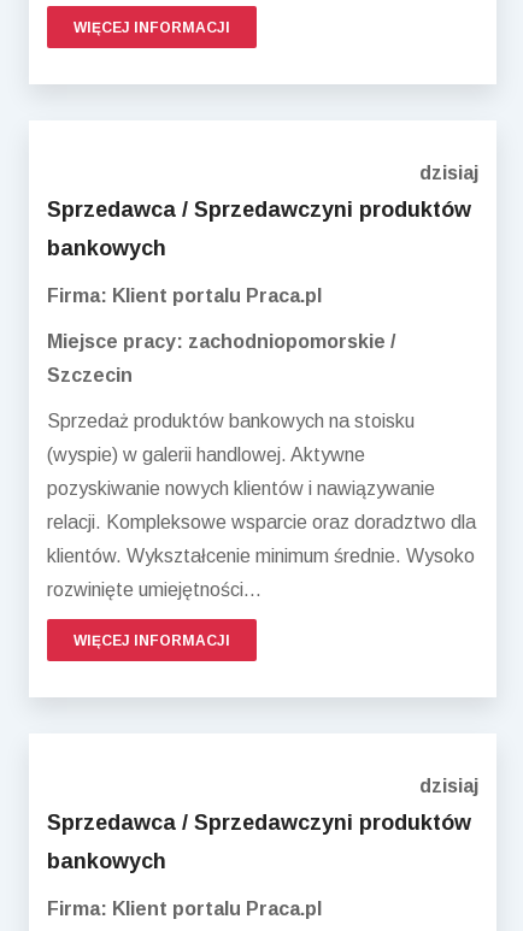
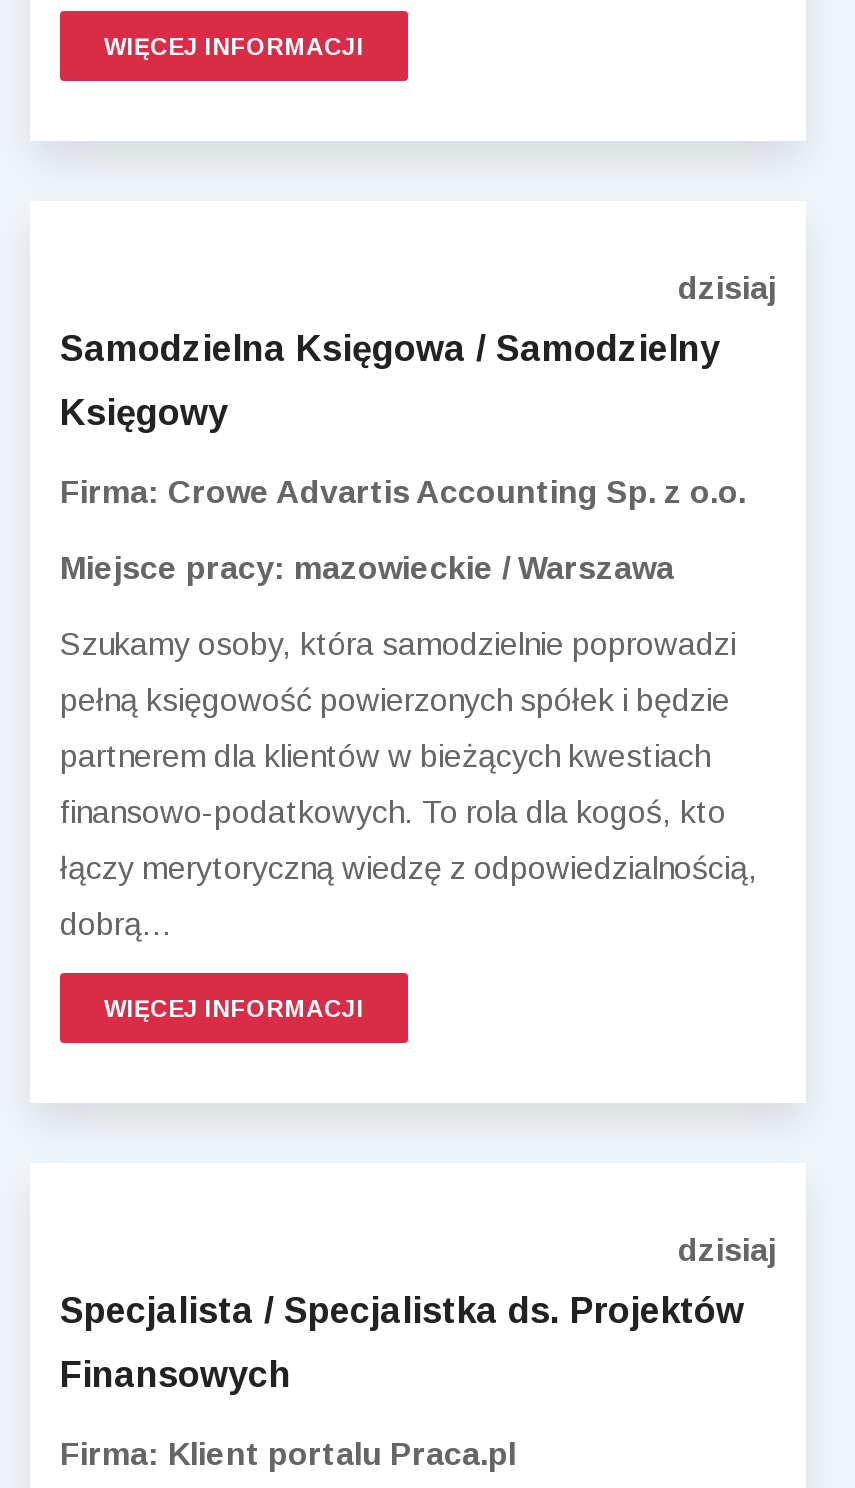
[47,198,476,600] Sprzedawca / Sprzedawczyni produktów | bankowych | Firma: Klient portalu Praca.pl | Miejsce pracy: zachodniopomorskie / | Szczecin | Sprzedaż produktów bankowych na stoisku | (wyspie) w galerii handlowej. Aktywne | pozyskiwanie nowych klientów i nawiązywanie | relacji. Kompleksowe wsparcie oraz doradztwo dla | klientów. Wykształcenie minimum średnie. Wysoko | rozwinięte umiejętności... -> [60,329,758,941] Samodzielna Księgowa / Samodzielny | Księgowy | Firma: Crowe Advartis Accounting Sp. z o.o. | Miejsce pracy: mazowieckie / Warszawa | Szukamy osoby, która samodzielnie poprowadzi | pełną księgowość powierzonych spółek i będzie | partnerem dla klientów w bieżących kwestiach | finansowo-podatkowych. To rola dla kogoś, kto | łączy merytoryczną wiedzę z odpowiedzialnością, | dobrą...
[47,811,471,835] Sprzedawca / Sprzedawczyni produktów -> [60,1291,744,1331] Specjalista / Specjalistka ds. Projektów
[47,849,166,873] bankowych -> [60,1355,290,1395] Finansowych

